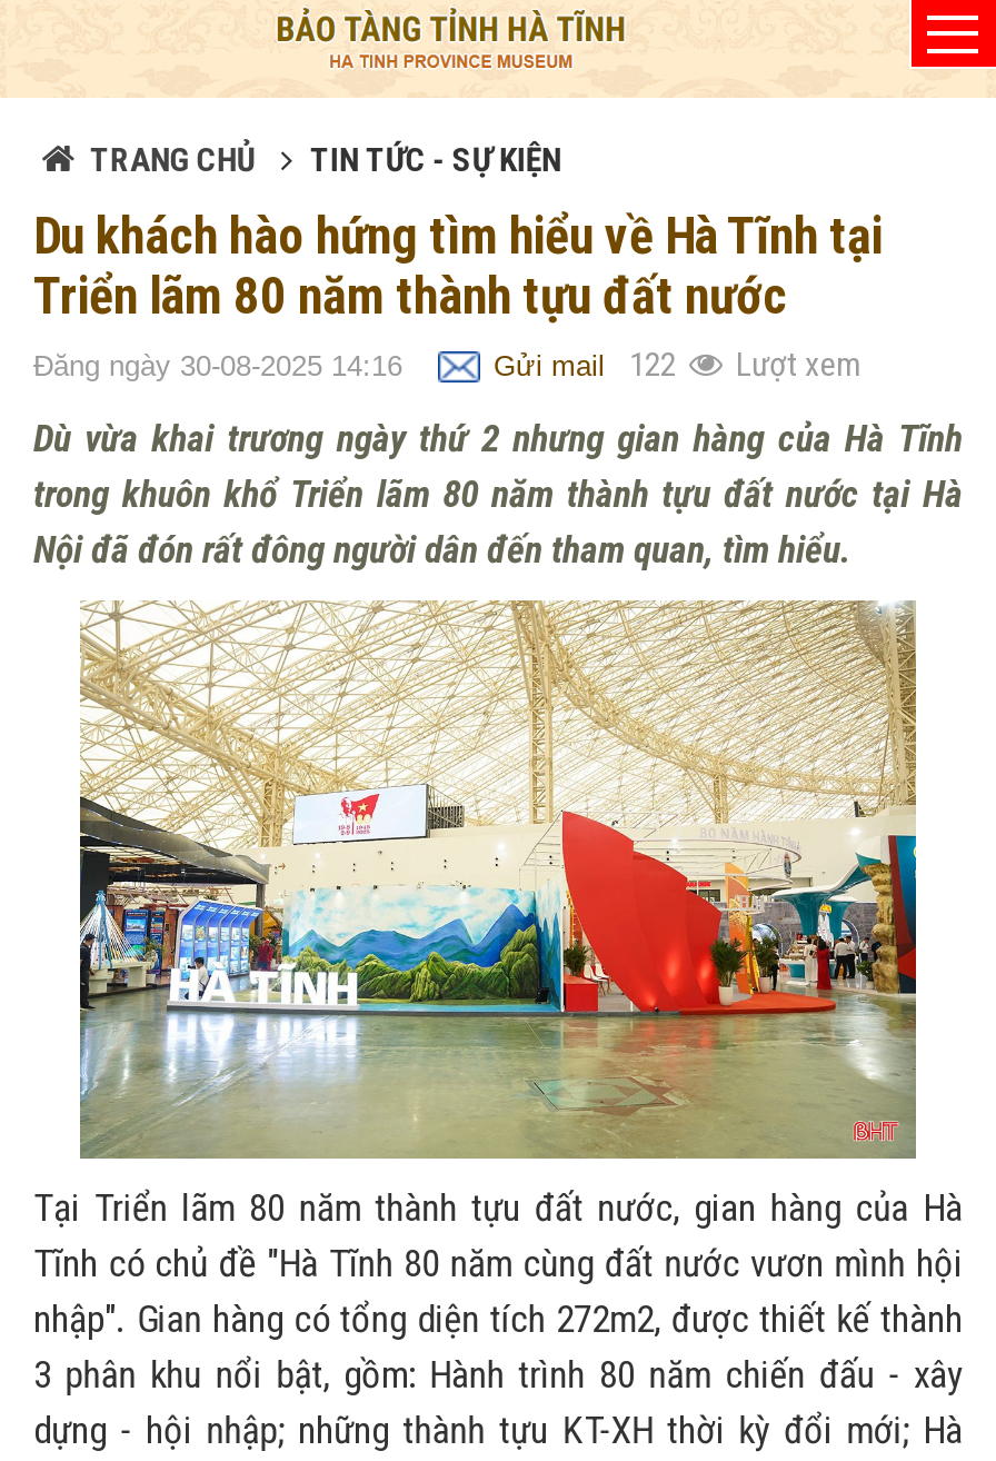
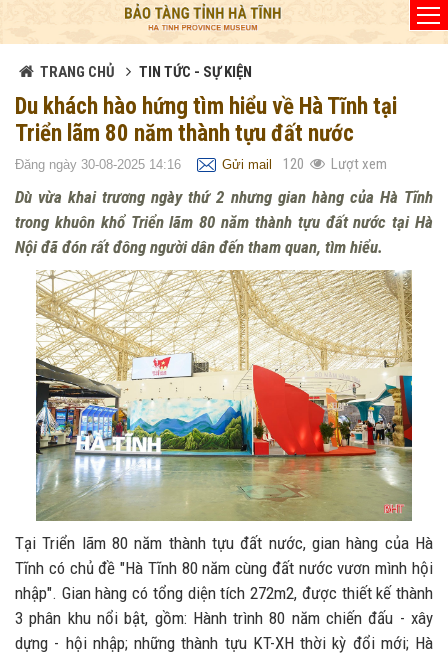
[494,345,860,385] Gửi mail 122 Lượt xem -> [222,155,387,173] Gửi mail 120 Lượt xem

